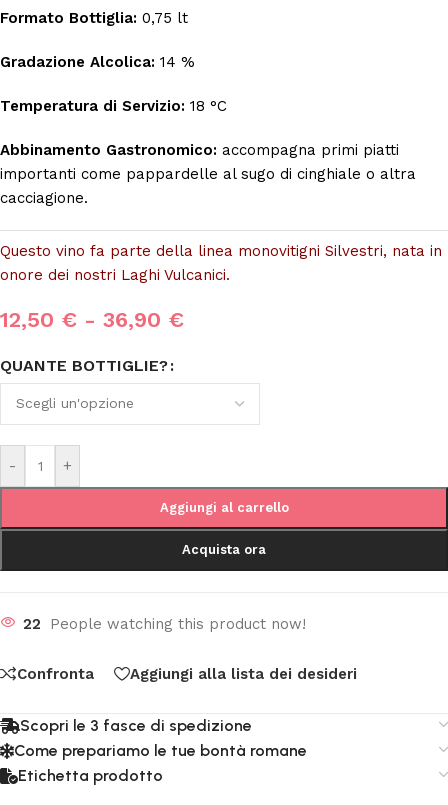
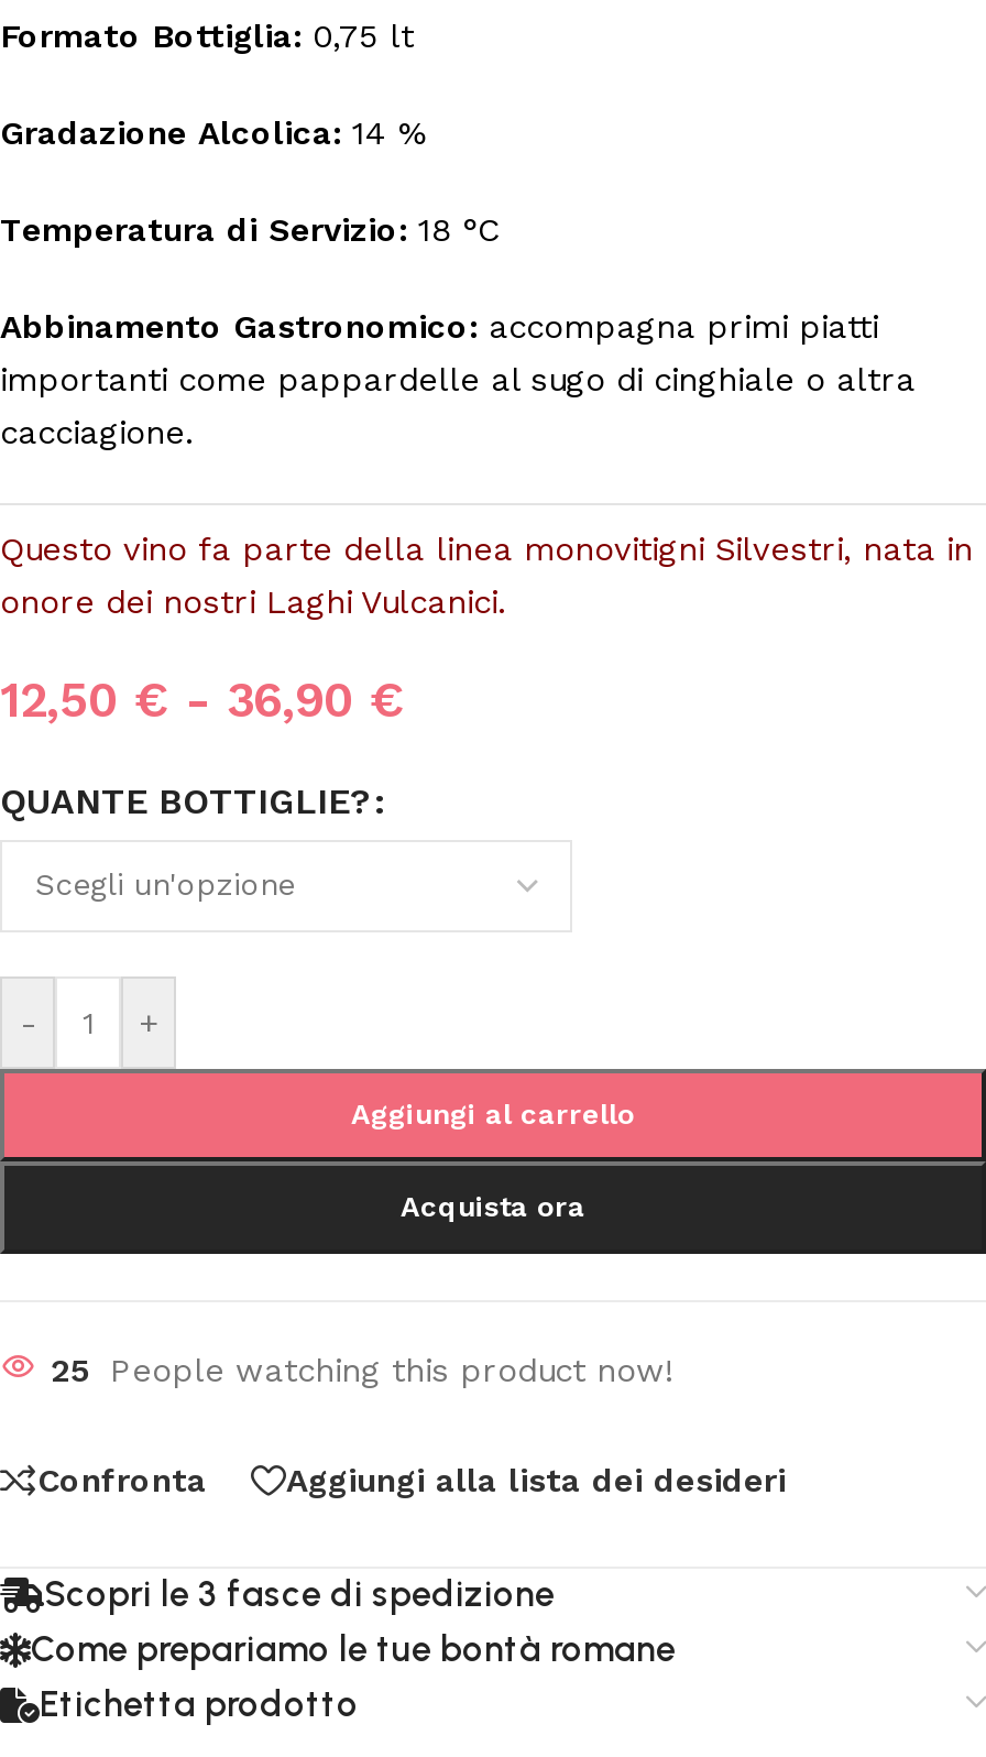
[23,615,306,633] 22 People watching this product now! -> [51,1350,673,1390] 25 People watching this product now!

